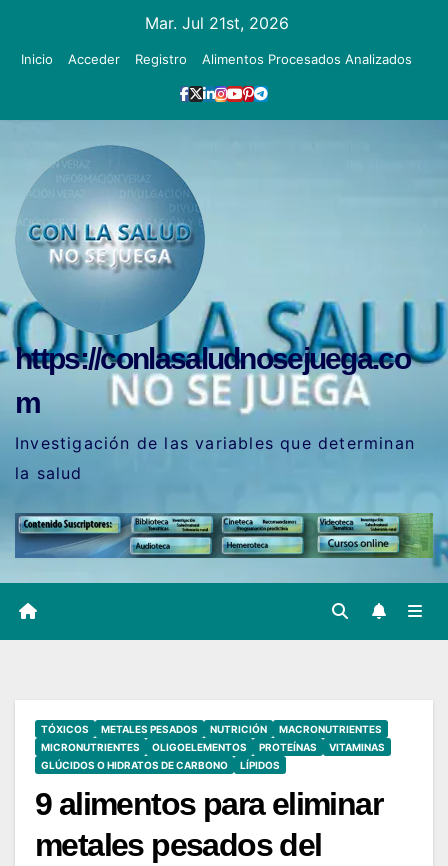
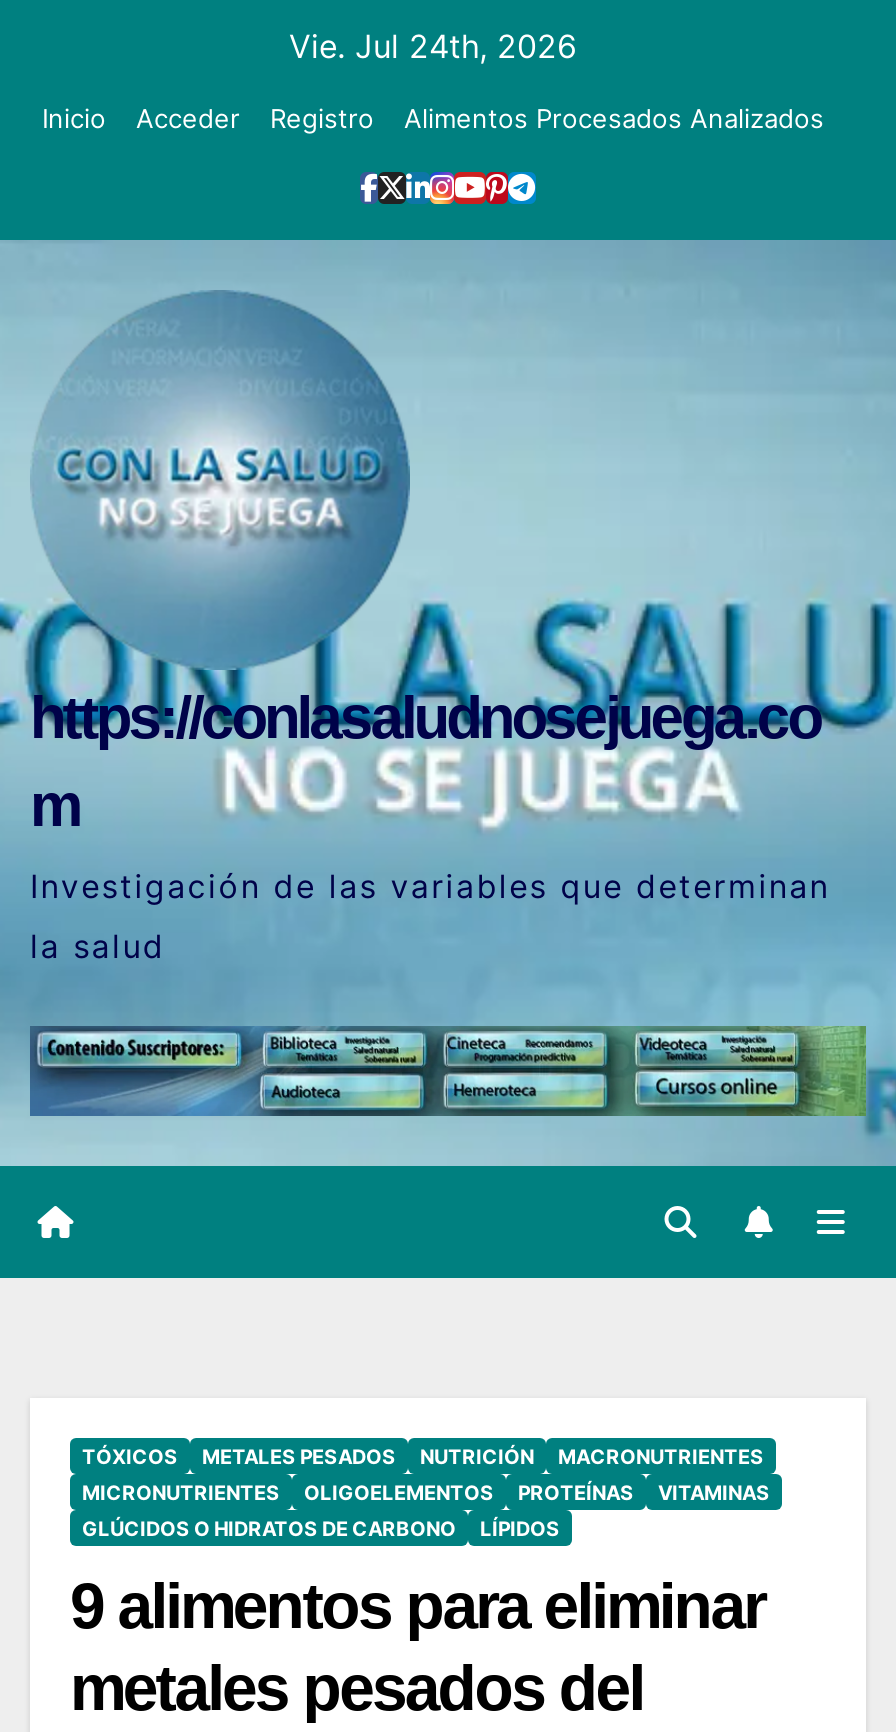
[144,13,288,33] Mar. Jul 21st, 2026 -> [289,26,577,66] Vie. Jul 24th, 2026

